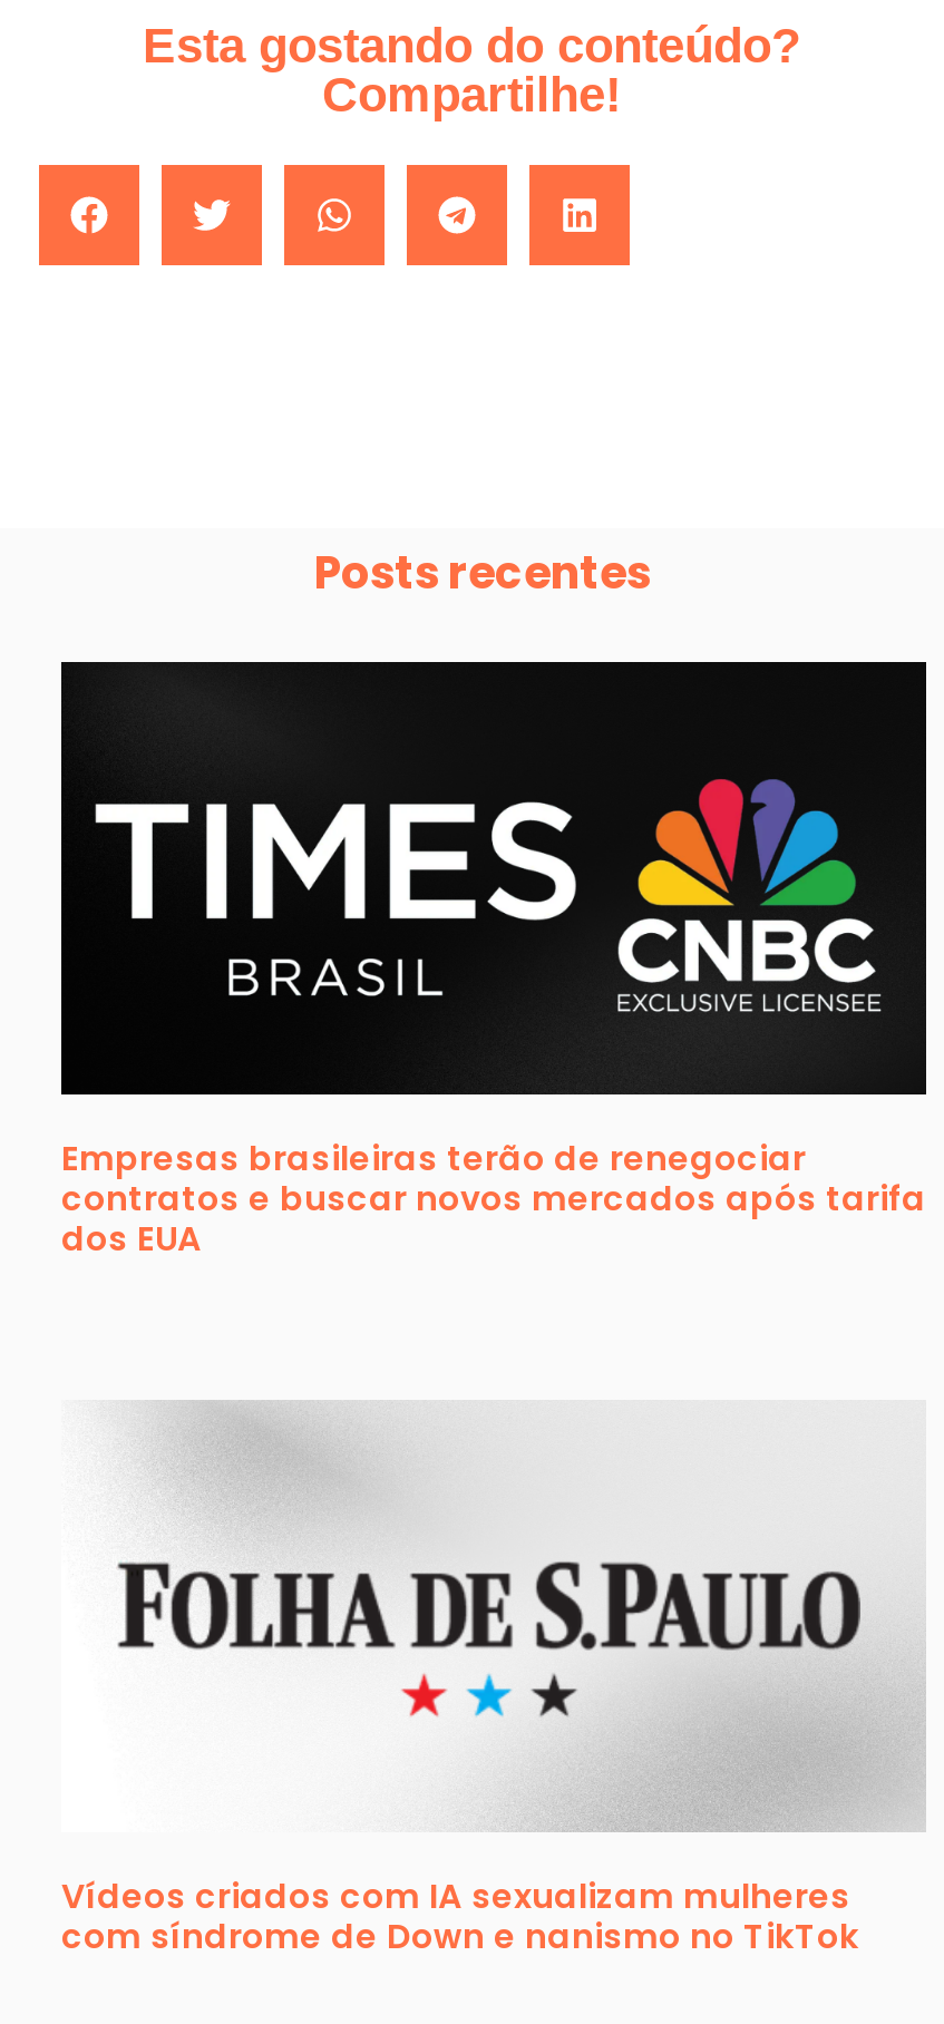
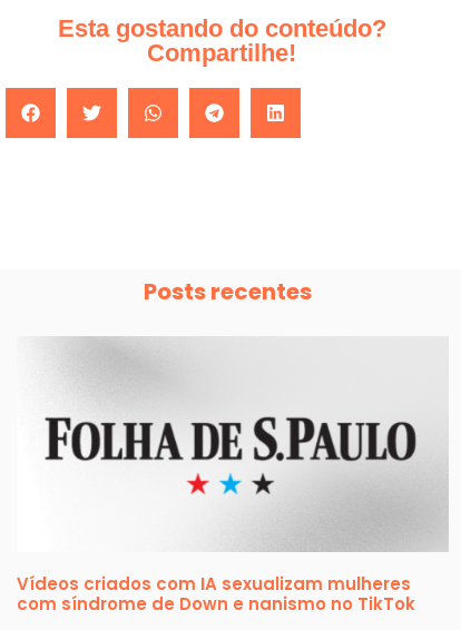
[59,660,928,1261] [image] | Empresas brasileiras terão de renegociar | contratos e buscar novos mercados após tarifa | dos EUA -> none

